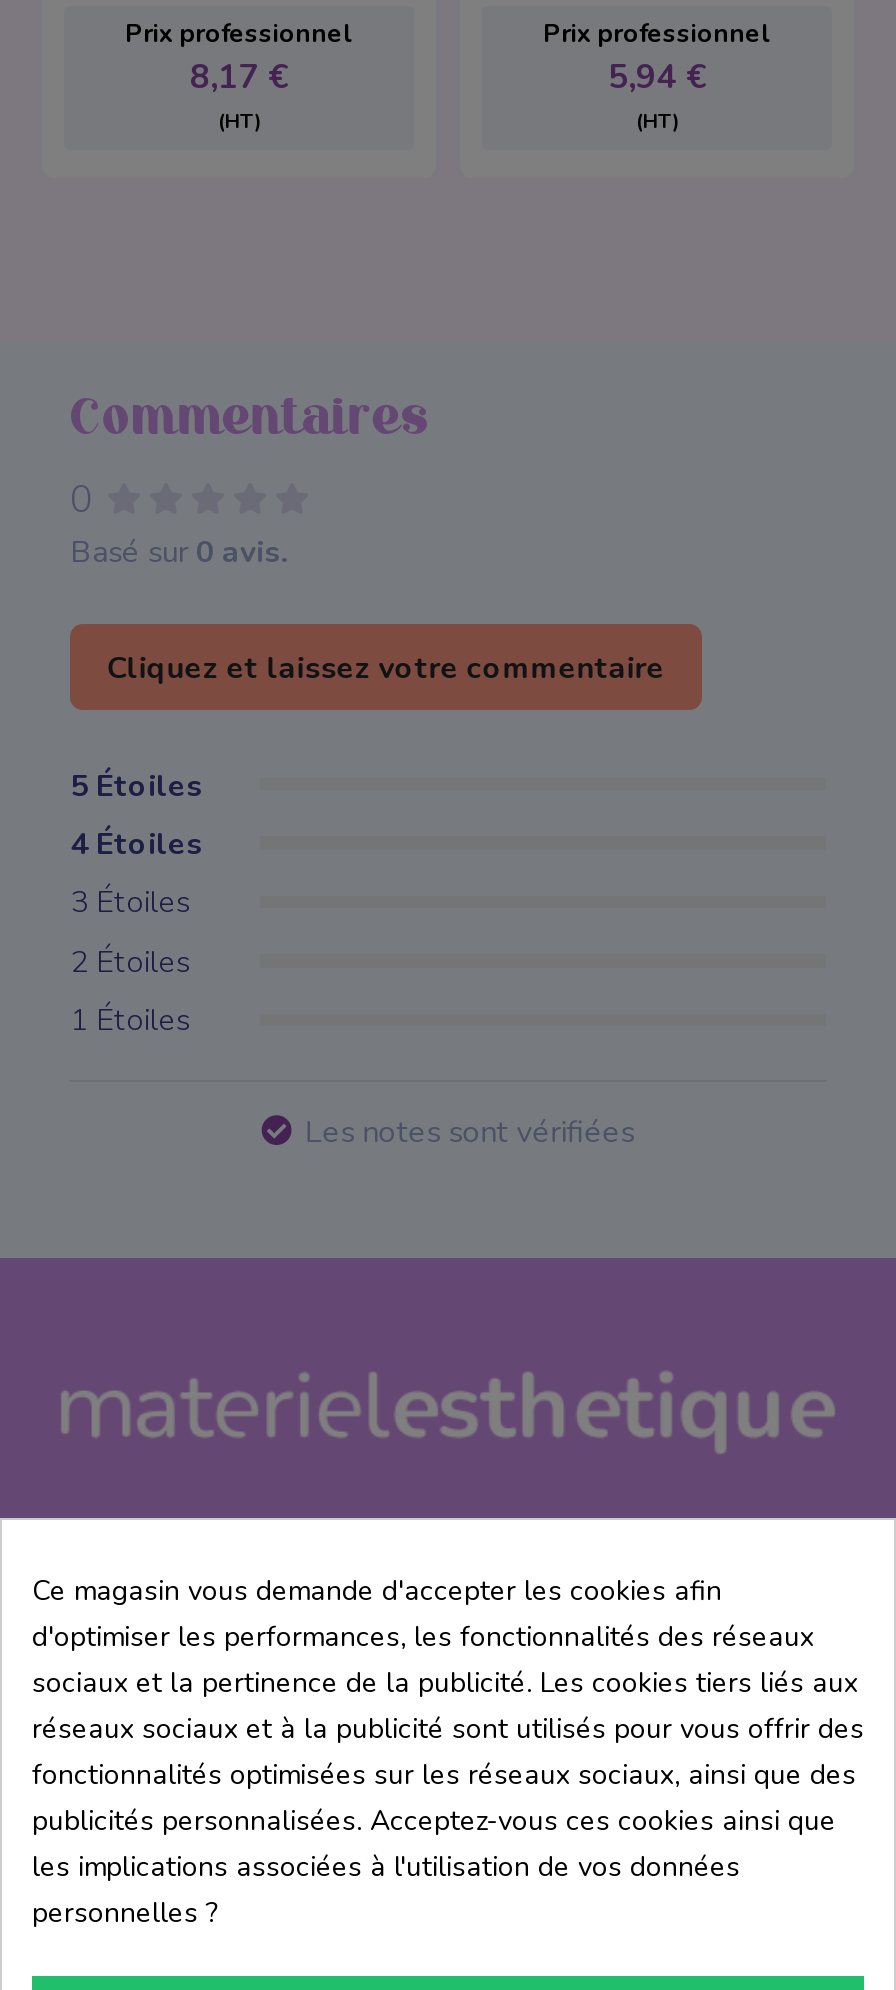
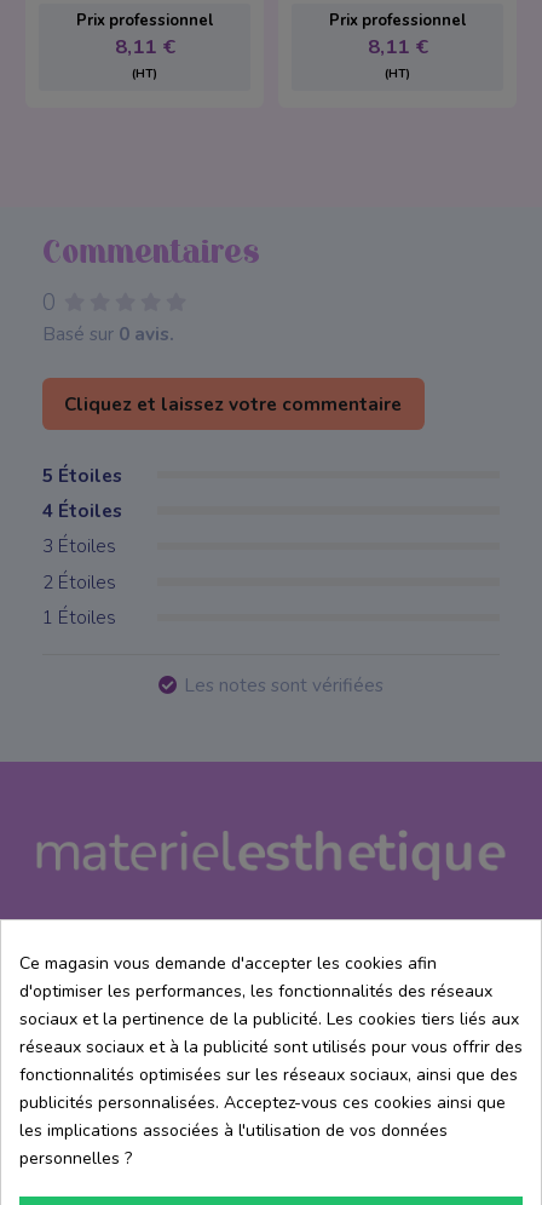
[190,55,288,101] 8,17 € -> [115,33,174,61] 8,11 €
[608,55,706,101] 5,94 € -> [368,33,427,61] 8,11 €

